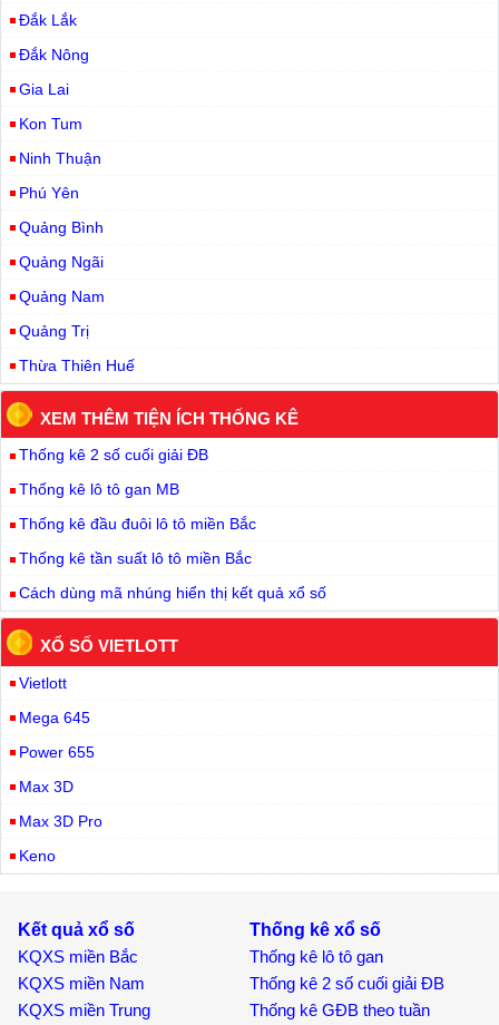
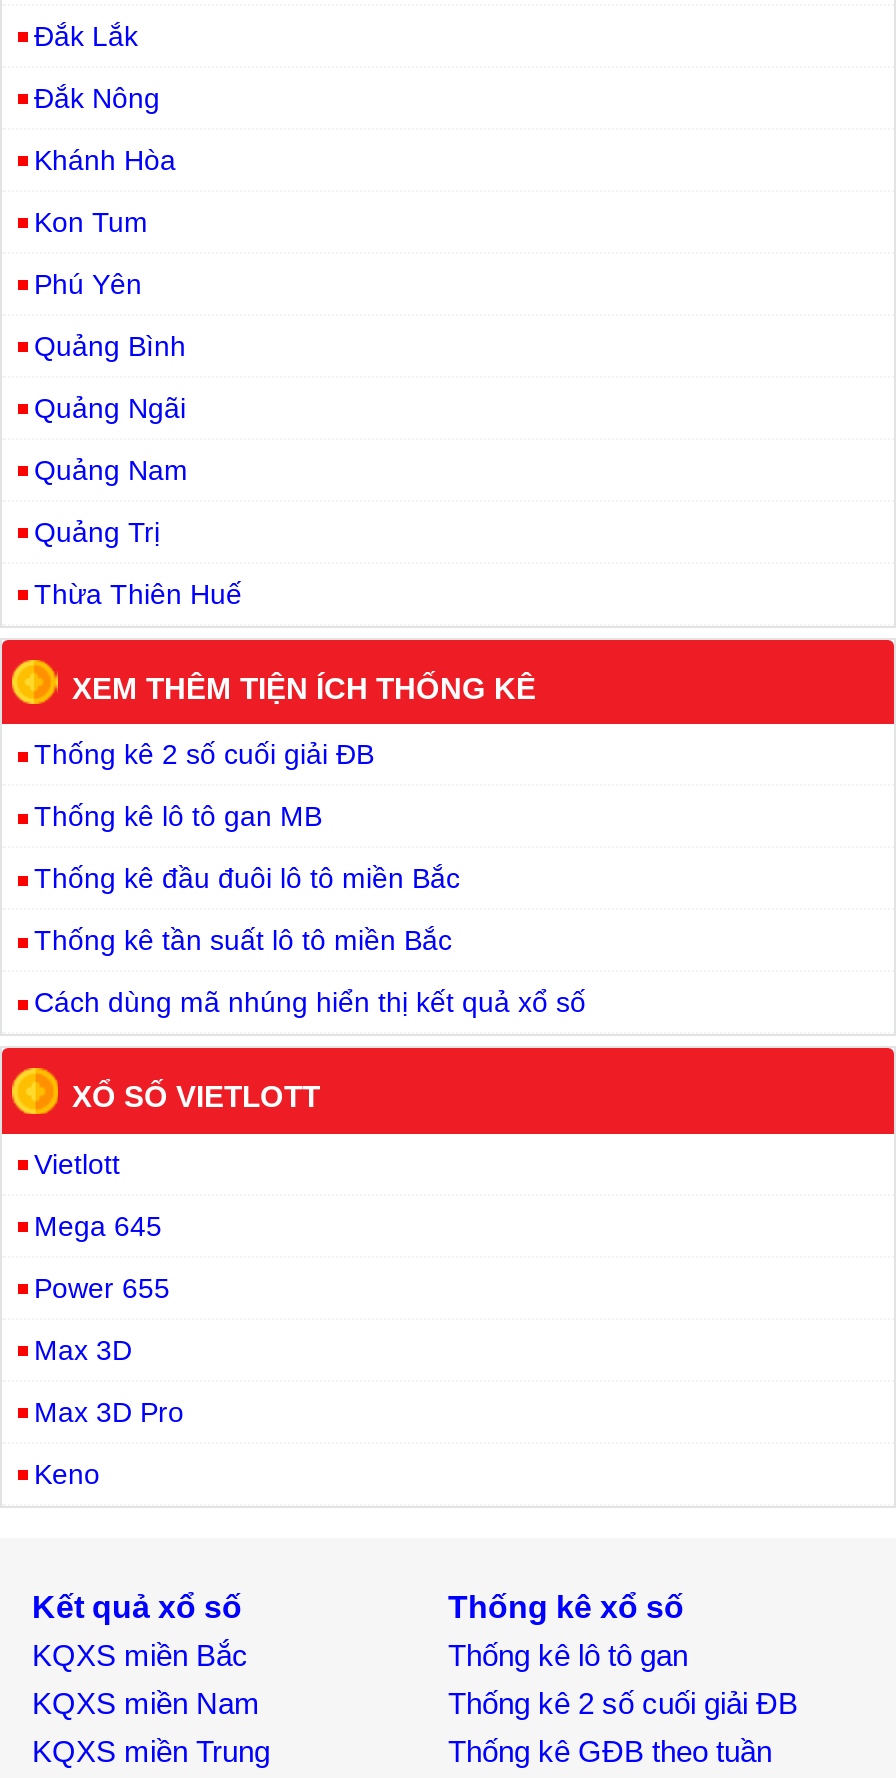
[19,80,69,97] Gia Lai -> [34,143,176,175] Khánh Hòa
[19,149,101,167] Ninh Thuận -> none

